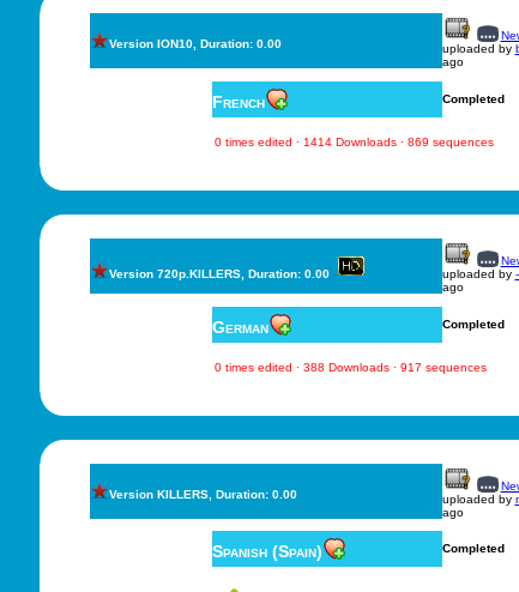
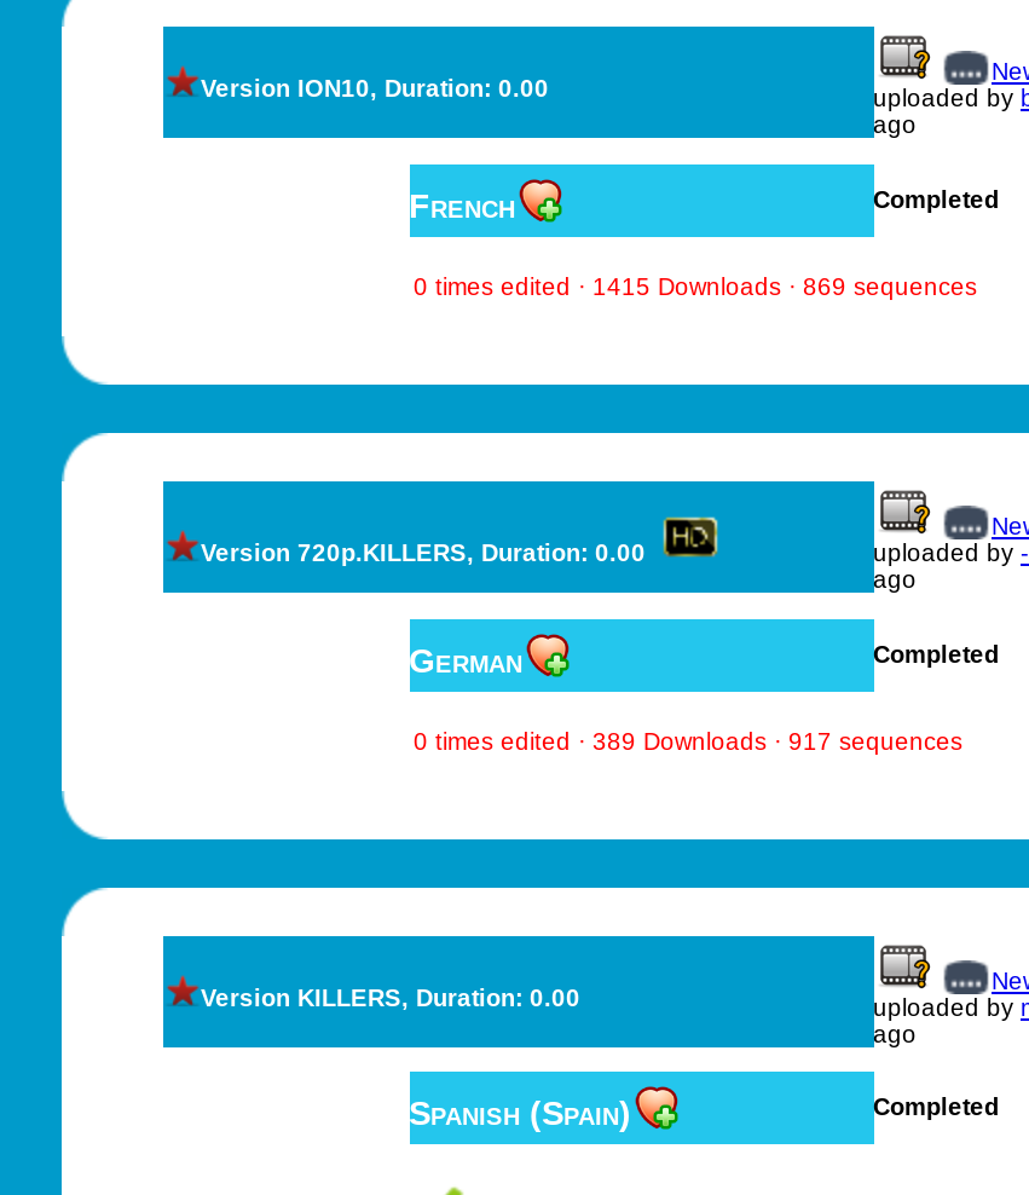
[214,135,493,149] 0 times edited · 1414 Downloads · 869 sequences -> [414,273,977,300] 0 times edited · 1415 Downloads · 869 sequences
[214,361,486,374] 0 times edited · 388 Downloads · 917 sequences -> [414,728,962,755] 0 times edited · 389 Downloads · 917 sequences

